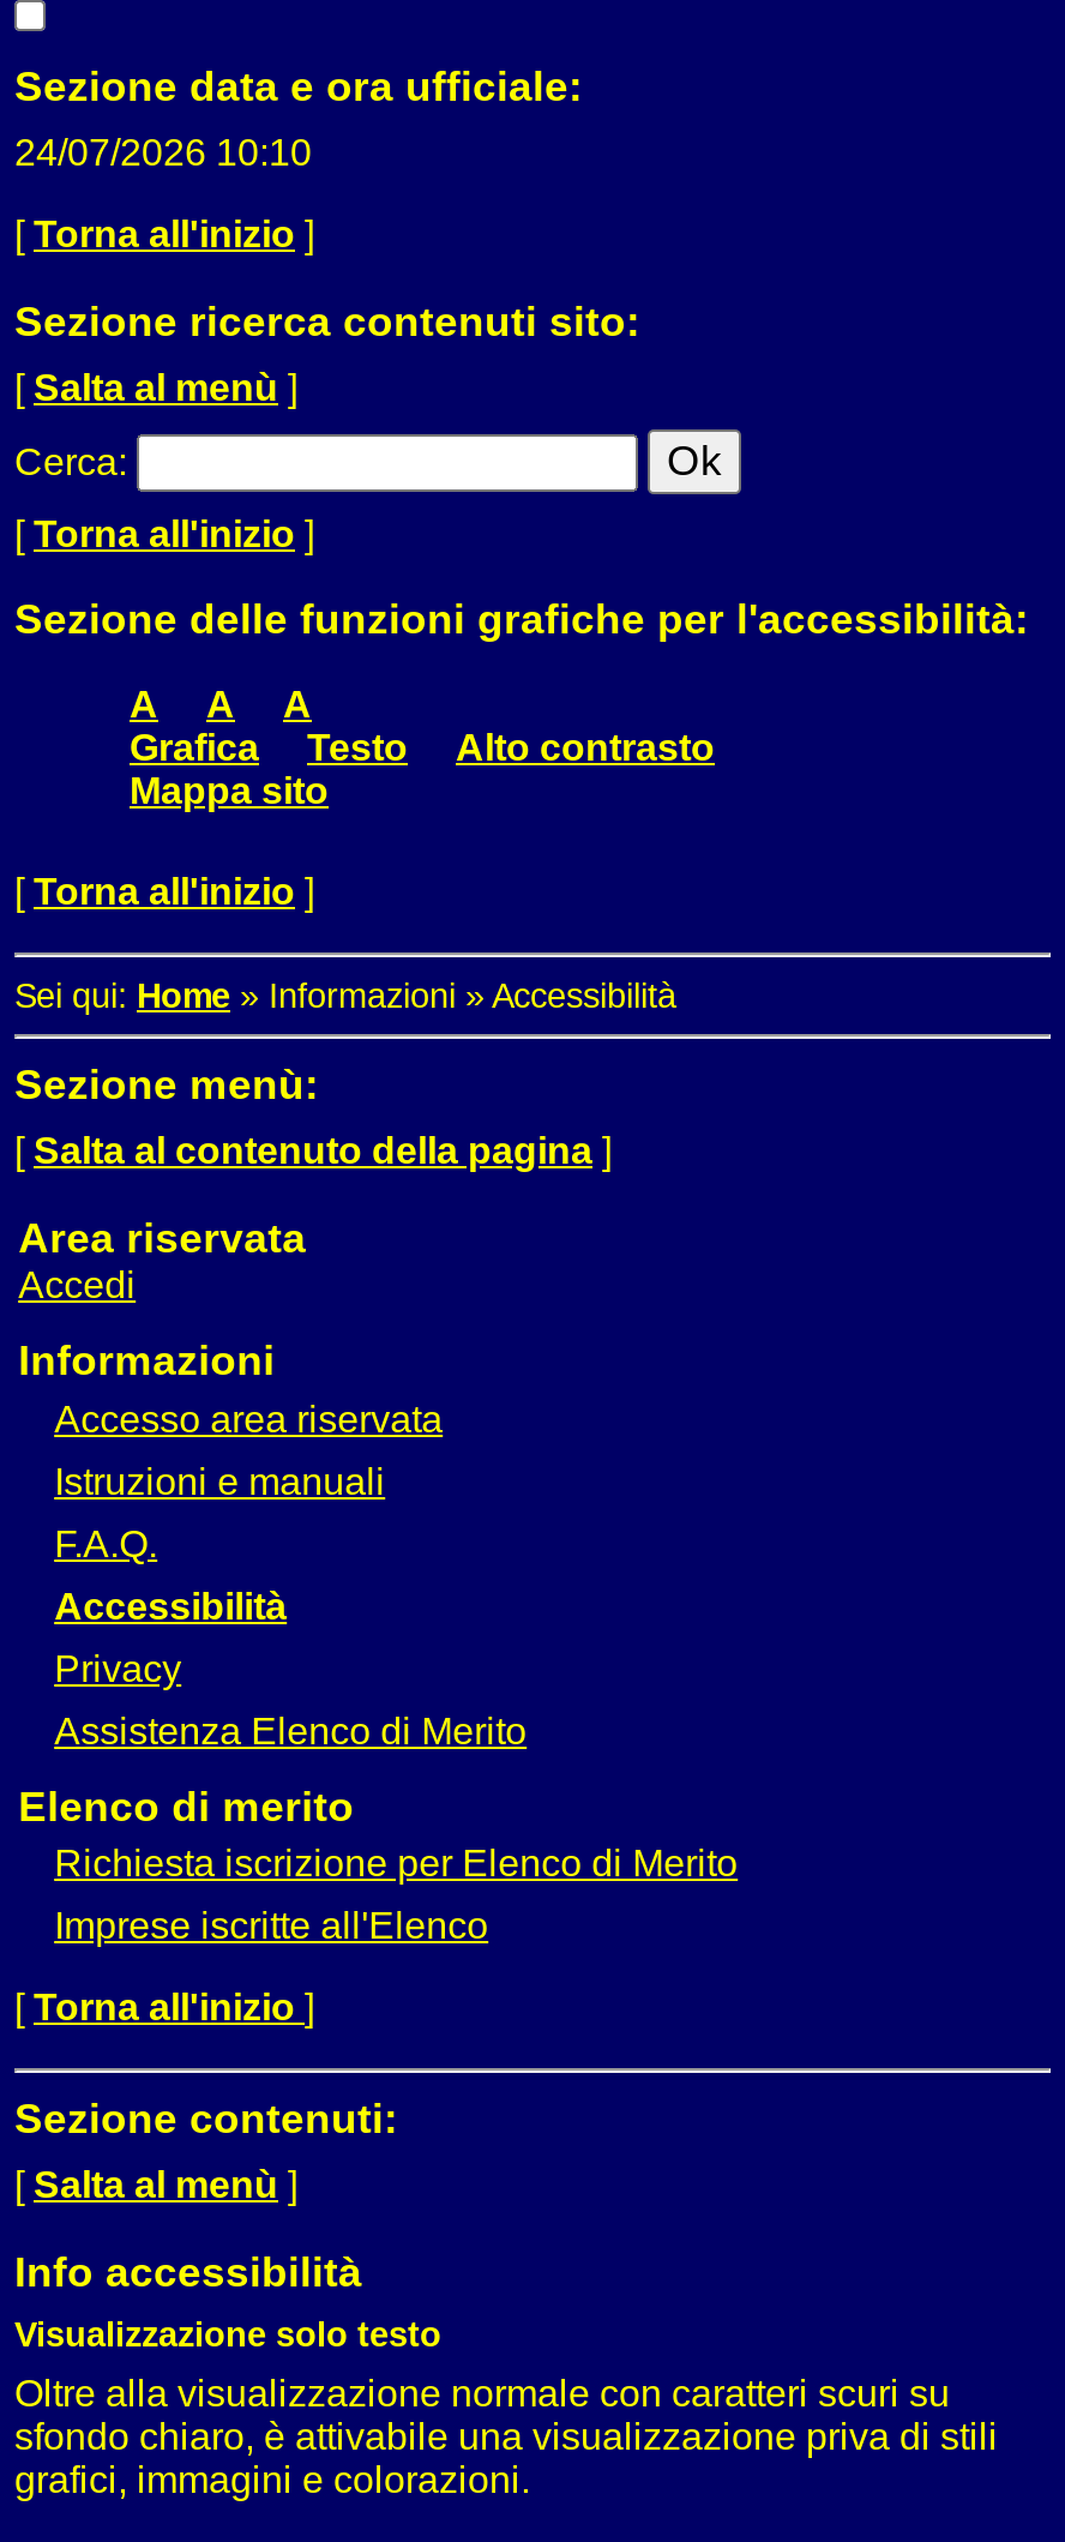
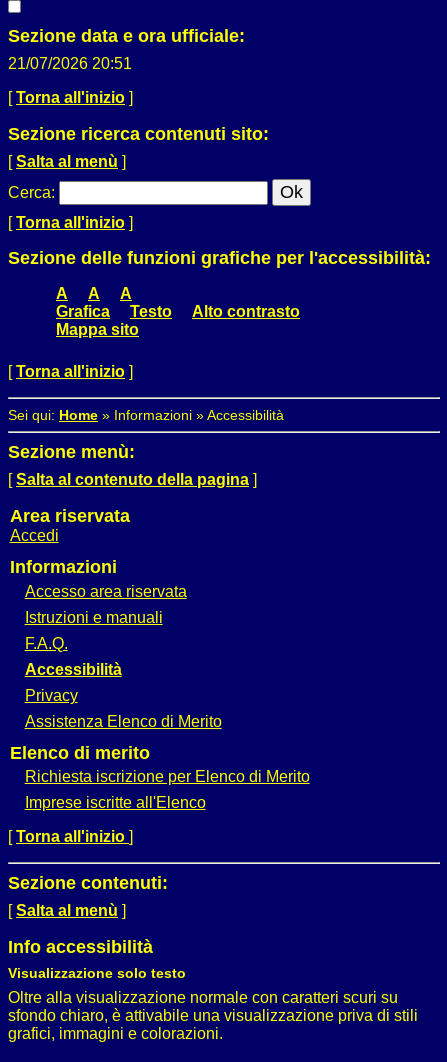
[14,131,312,172] 24/07/2026 10:10 -> [8,55,132,72] 21/07/2026 20:51

